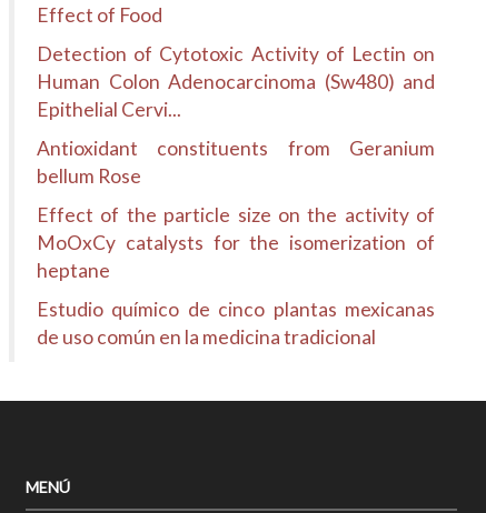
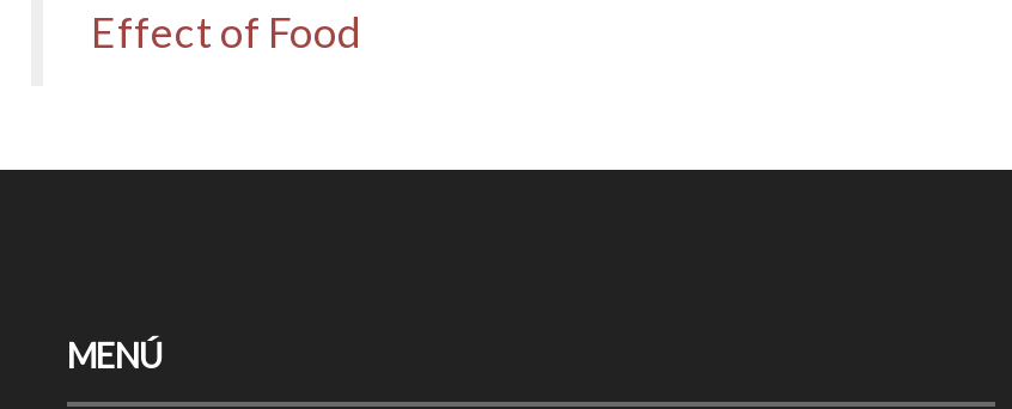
[37,42,435,349] Detection of Cytotoxic Activity of Lectin on | Human Colon Adenocarcinoma (Sw480) and | Epithelial Cervi... | Antioxidant constituents from Geranium | bellum Rose | Effect of the particle size on the activity of | MoOxCy catalysts for the isomerization of | heptane | Estudio químico de cinco plantas mexicanas | de uso común en la medicina tradicional -> none

